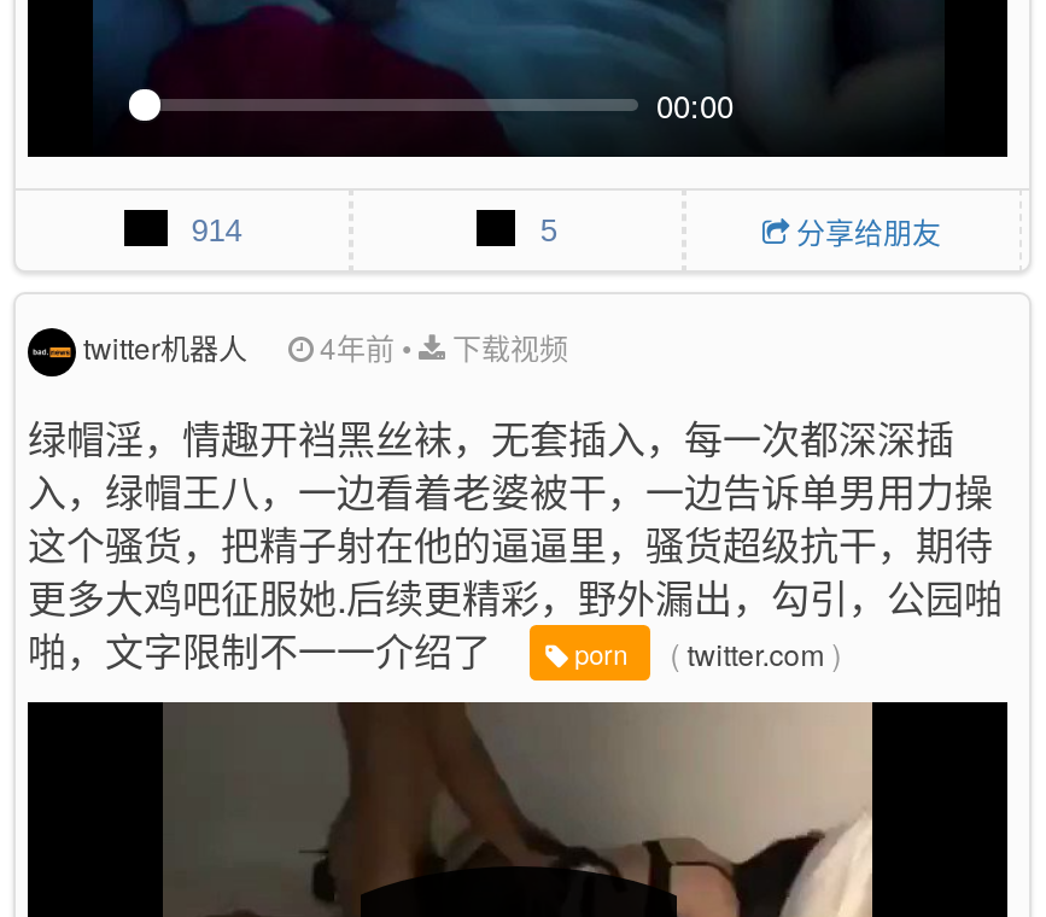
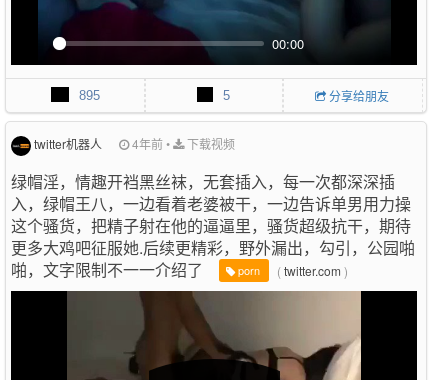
[191,212,242,248] 914 -> [79,88,100,103] 895

